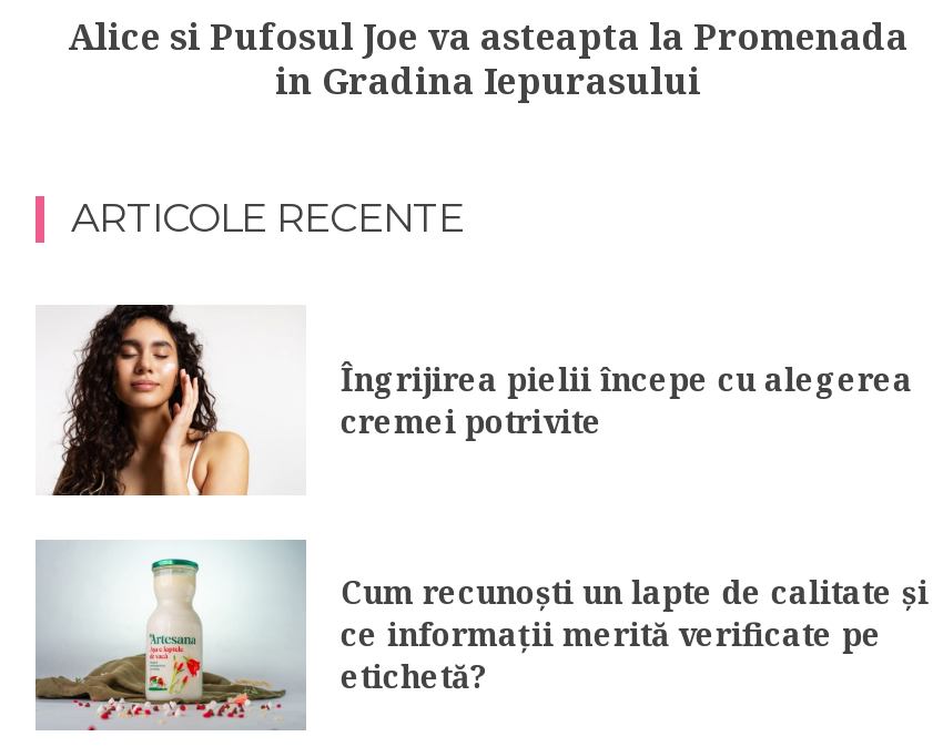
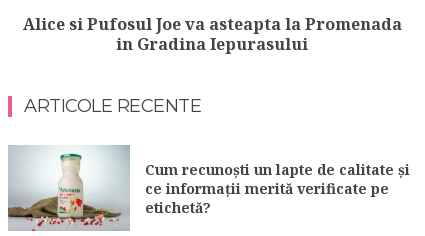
[36,303,251,498] [image] -> none
[340,358,913,442] Îngrijirea pielii începe cu alegerea | cremei potrivite -> none

